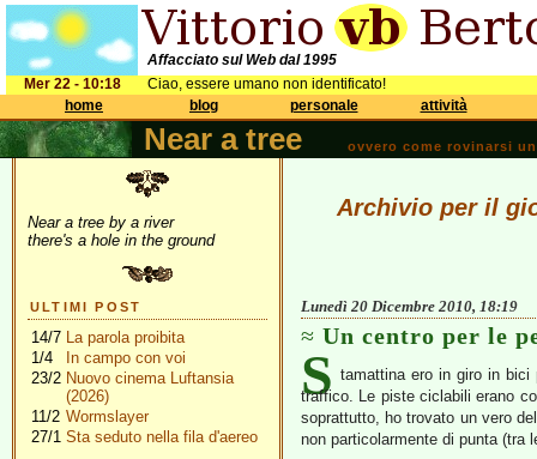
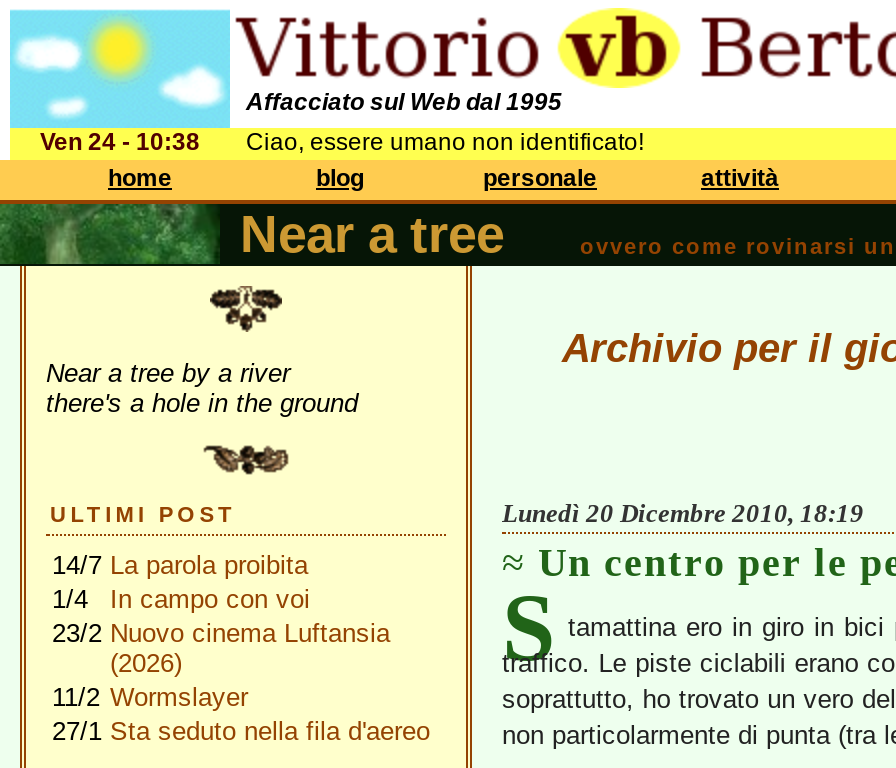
[23,76,386,92] Mer 22 - 10:18 Ciao, essere umano non identificato! -> [40,128,644,156] Ven 24 - 10:38 Ciao, essere umano non identificato!

